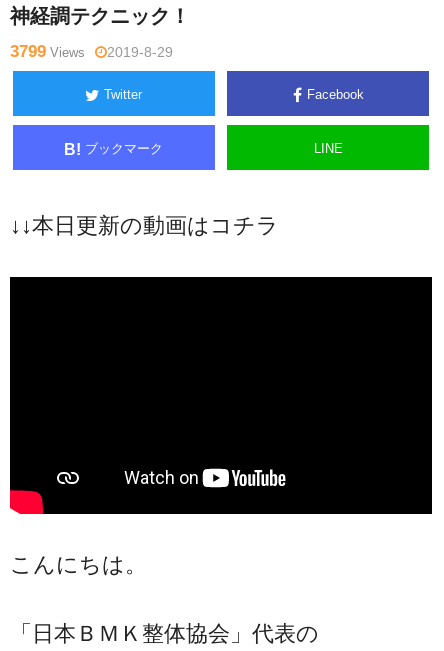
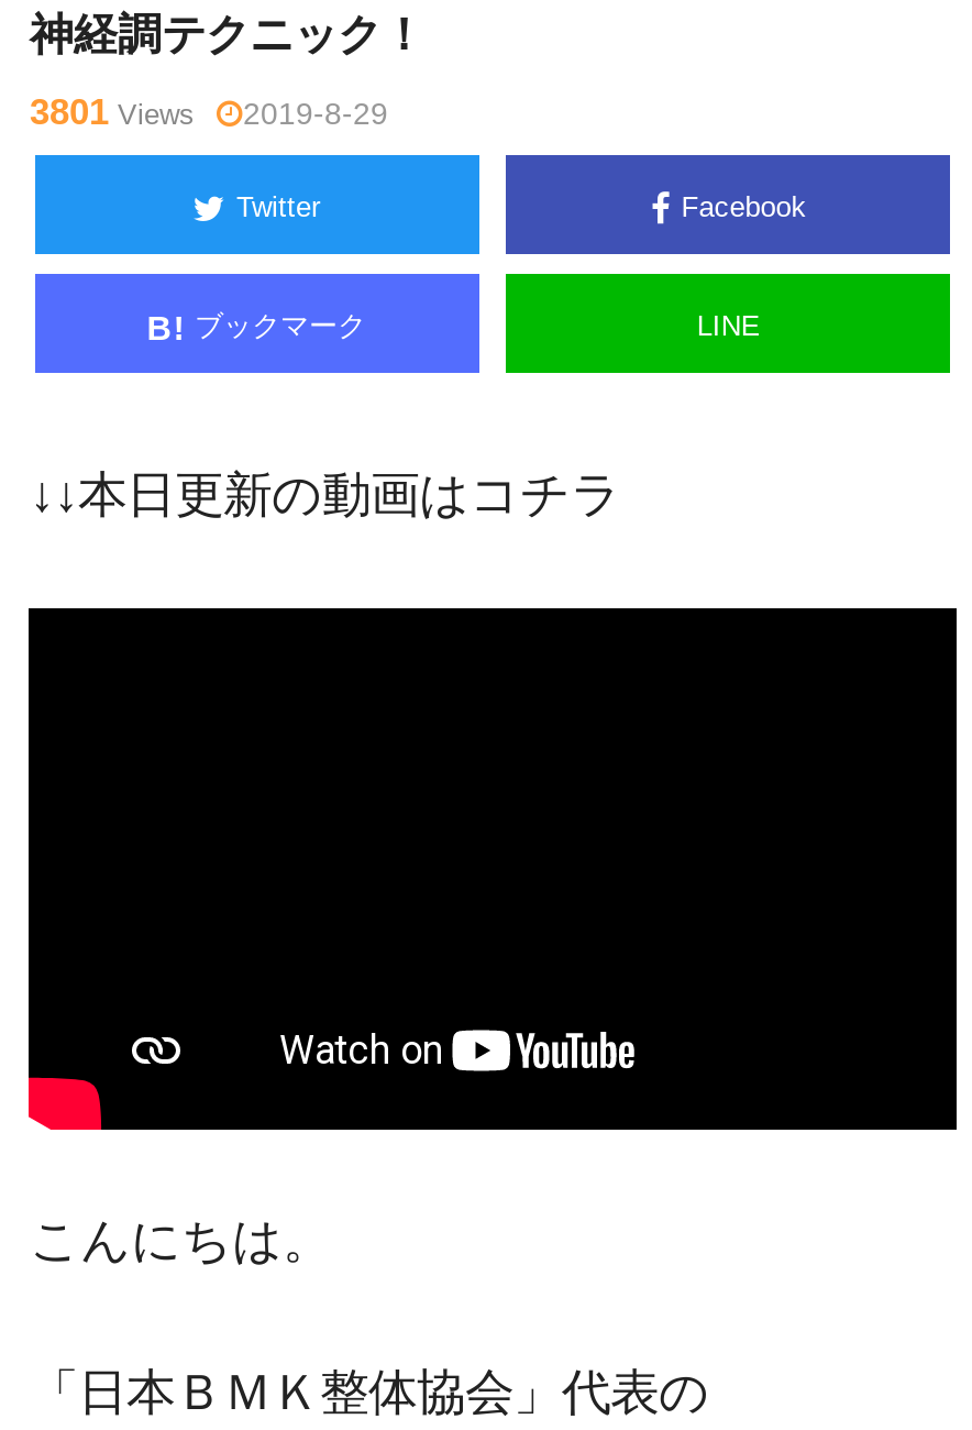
[10,42,173,61] 3799 Views 2019-8-29 -> [29,91,388,133] 3801 Views 2019-8-29

